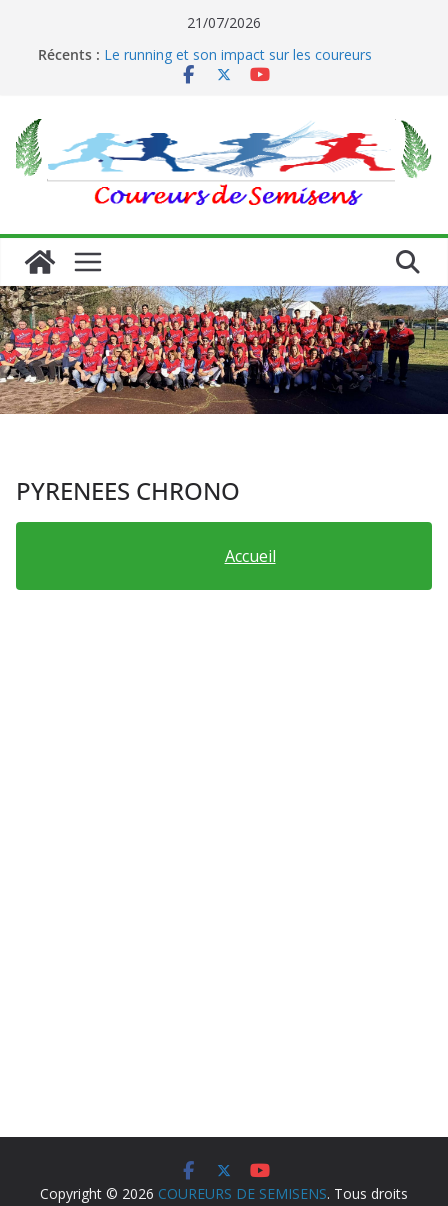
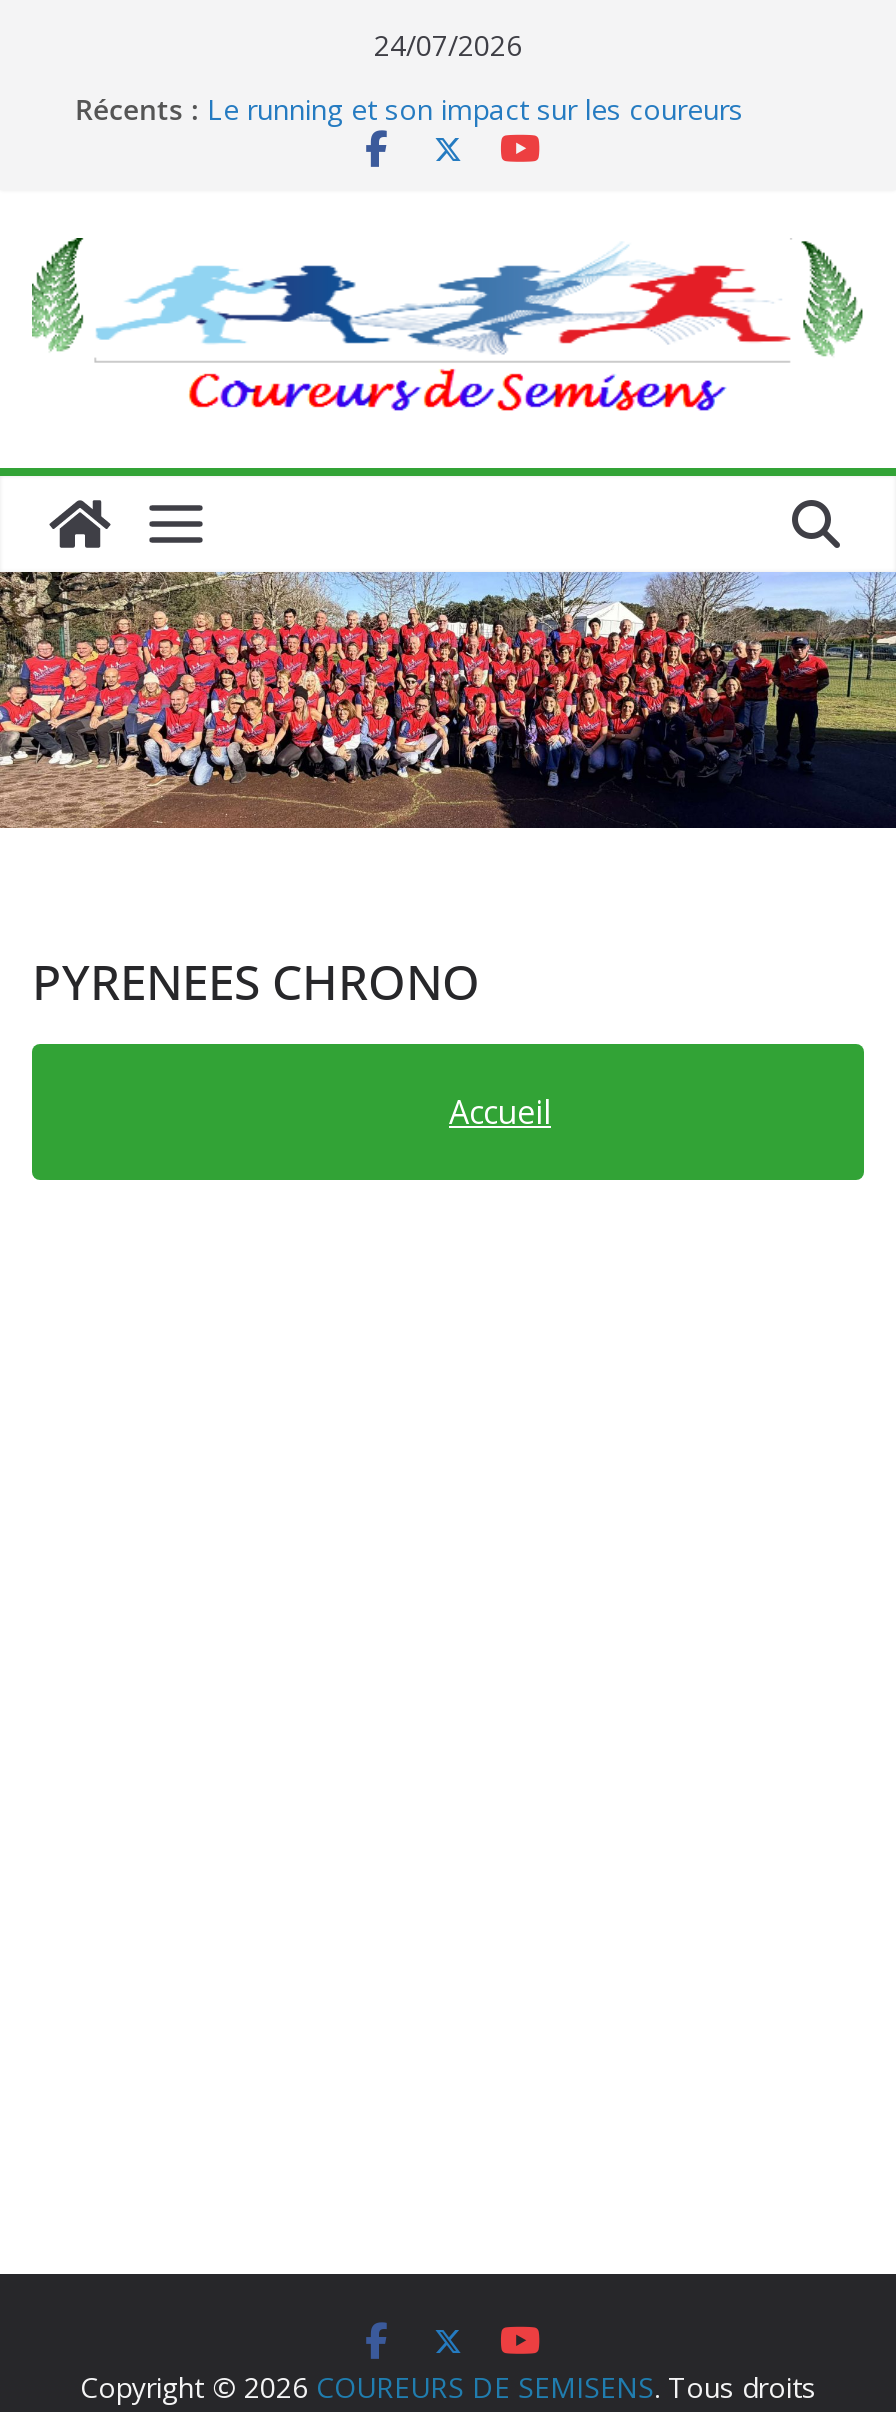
[187,13,261,32] 21/07/2026 -> [374,26,522,64] 24/07/2026

